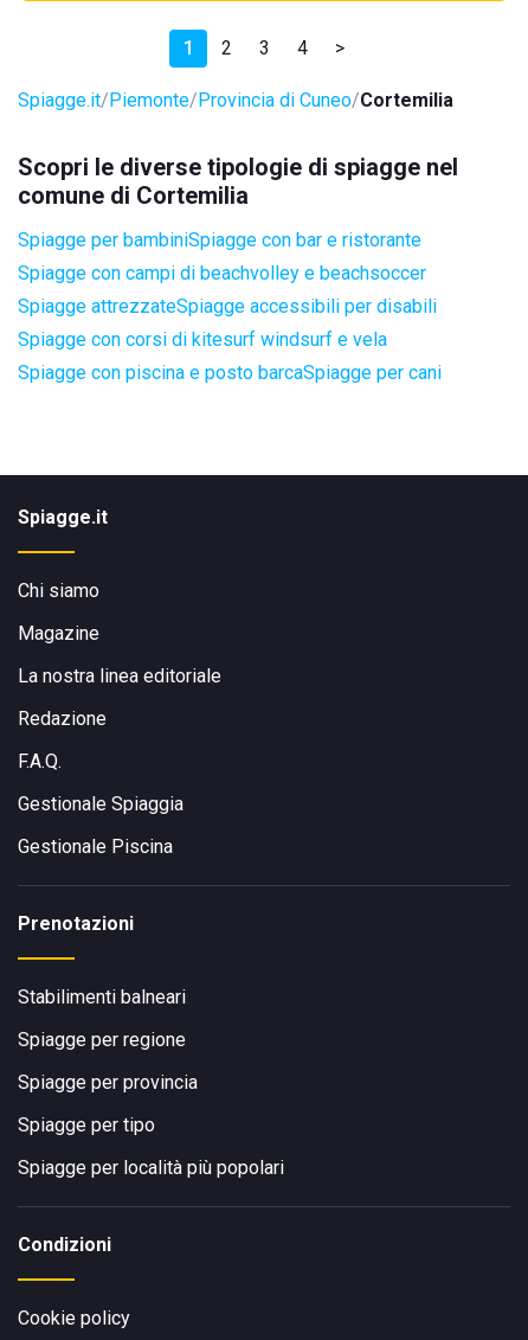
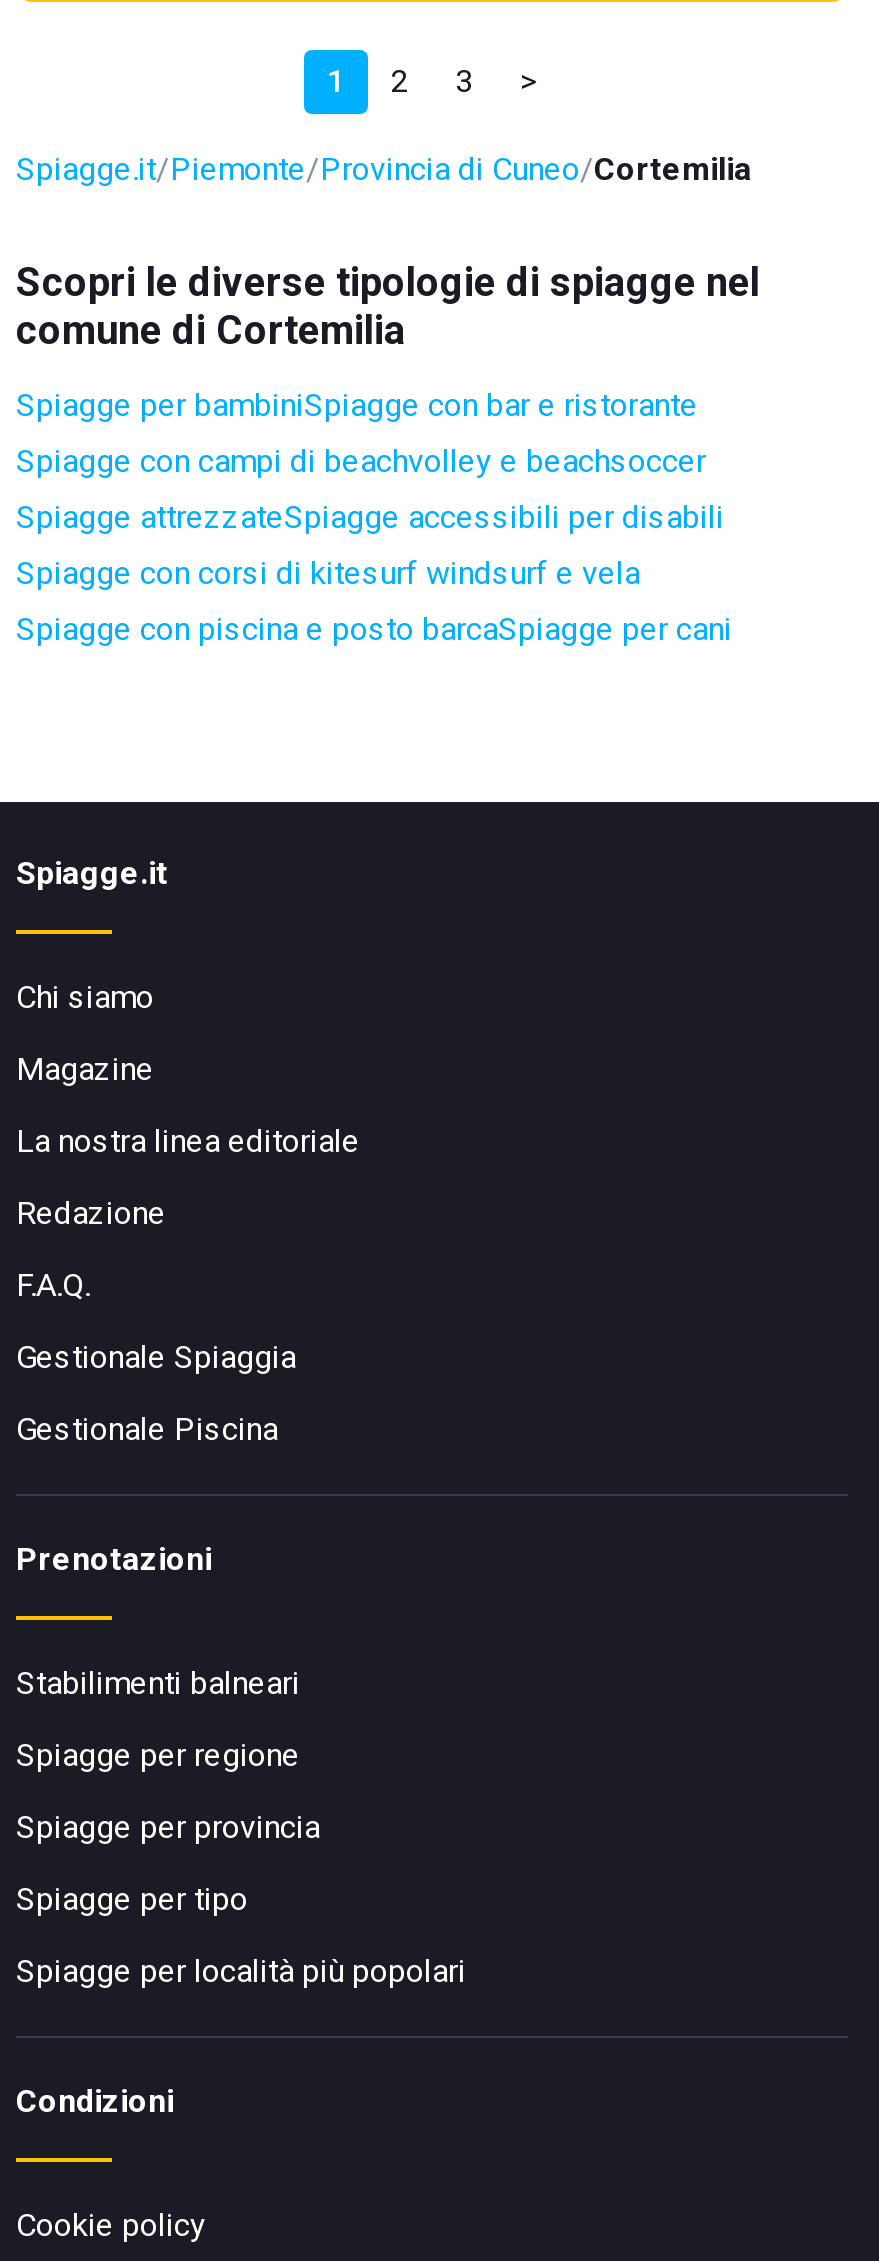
[297,37,307,59] 4 -> none

